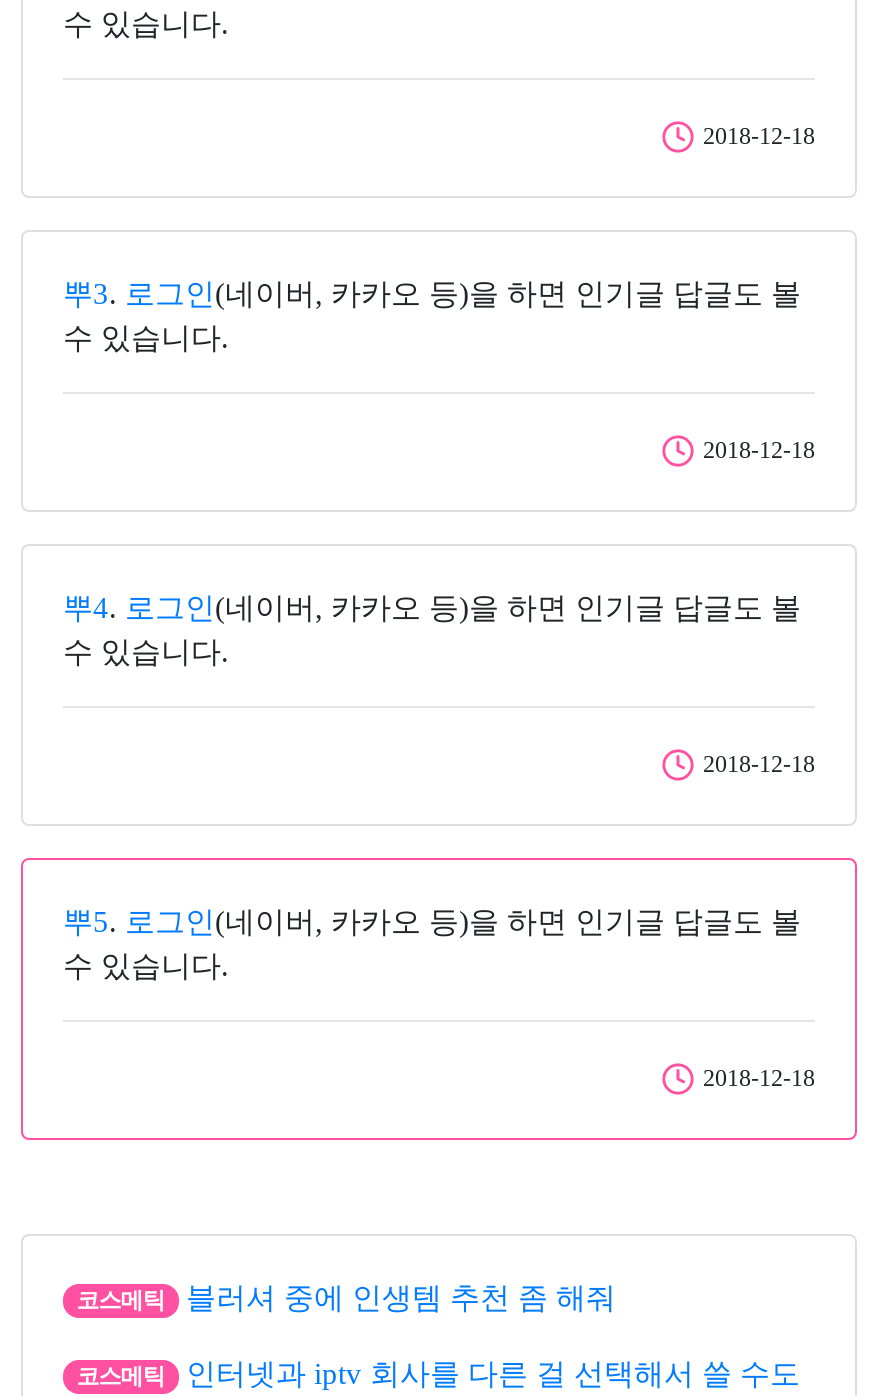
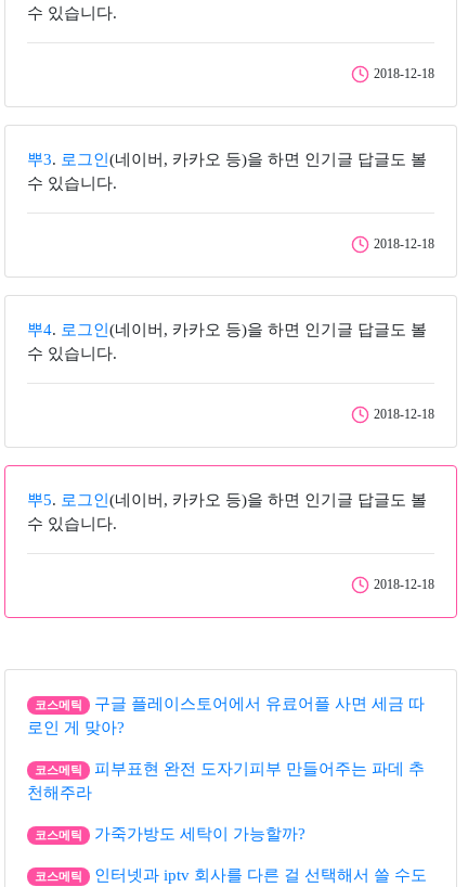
[186,1282,616,1314] 블러셔 중에 인생템 추천 좀 해줘 -> [27,695,424,843] 구글 플레이스토어에서 유료어플 사면 세금 따 | 로인 게 맞아? | 코스메틱 | 피부표현 완전 도자기피부 만들어주는 파데 추 | 천해주라 | 코스메틱 | 가죽가방도 세탁이 가능할까?

